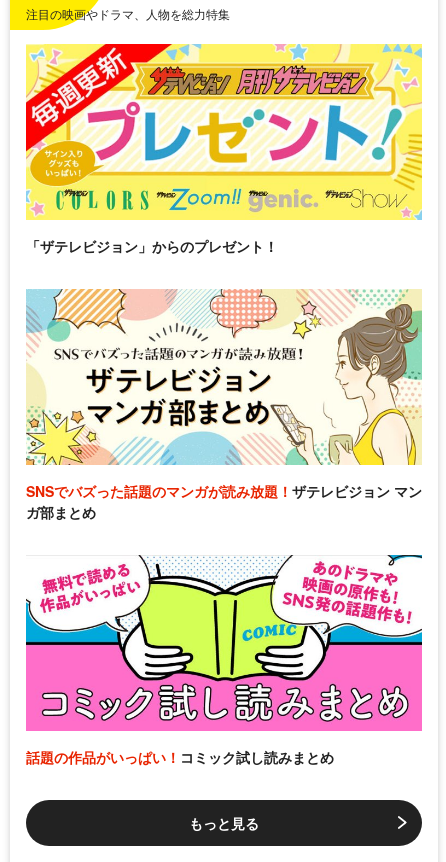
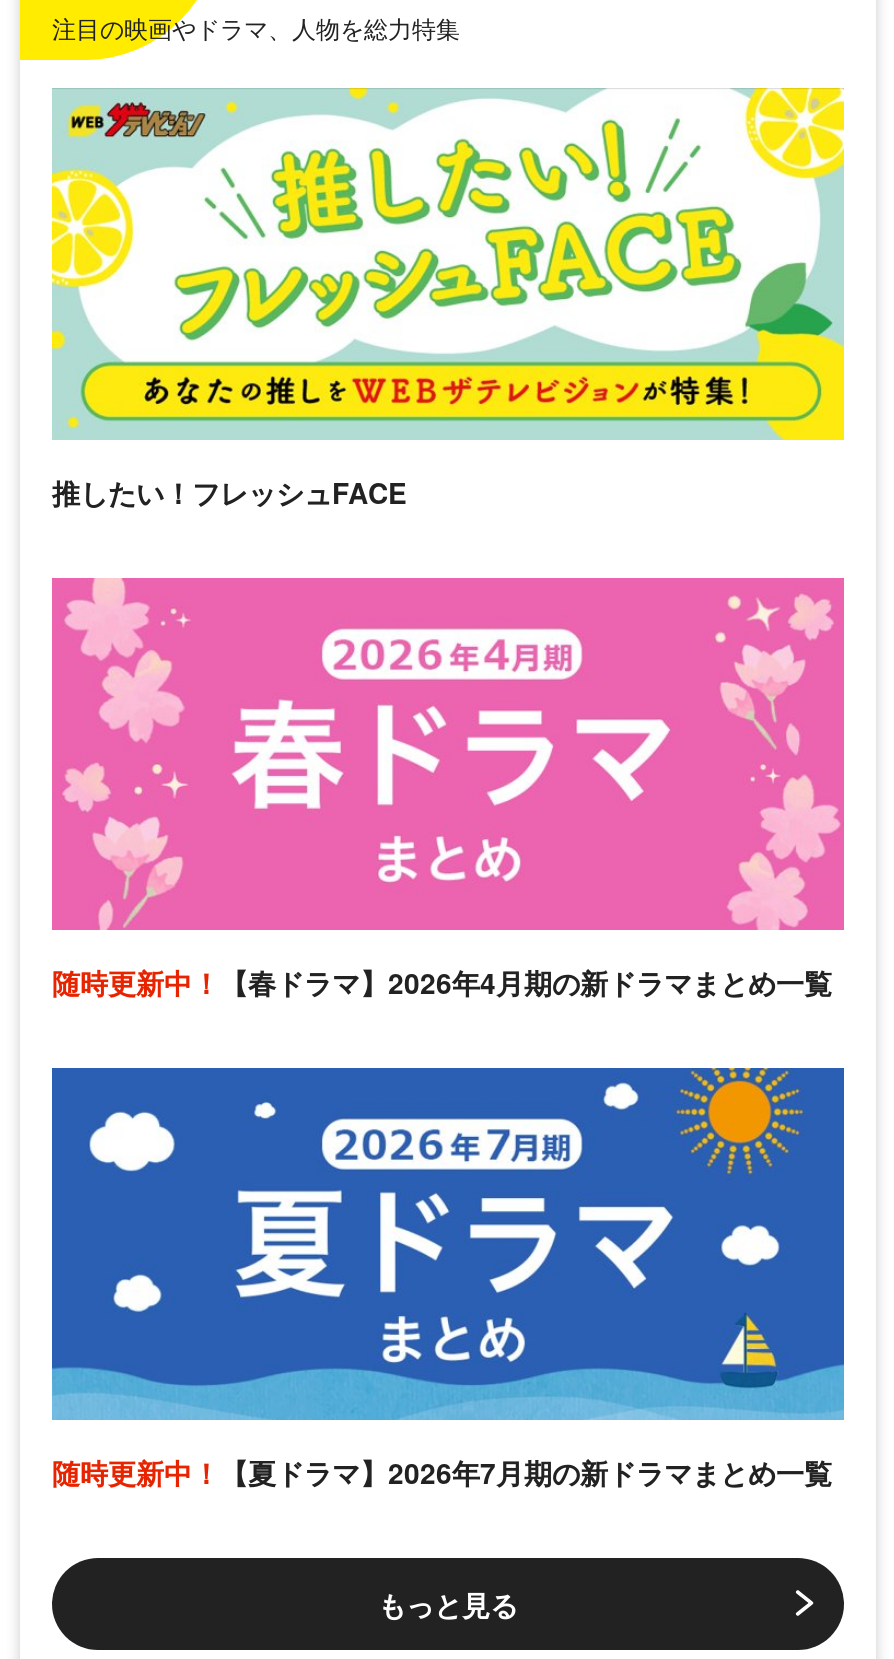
[25,43,423,256] [image] | 「ザテレビジョン」からのプレゼント！ -> [50,86,846,512] [image] | 推したい！フレッシュFACE
[26,288,423,522] [image] | SNSでバズった話題のマンガが読み放題！ザテレビジョン マン | ガ部まとめ -> [50,576,846,1002] [image] | 随時更新中！【春ドラマ】2026年4月期の新ドラマまとめ一覧
[25,554,423,767] [image] | 話題の作品がいっぱい！コミック試し読みまとめ -> [50,1066,846,1492] [image] | 随時更新中！【夏ドラマ】2026年7月期の新ドラマまとめ一覧

